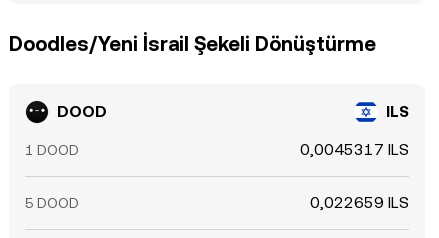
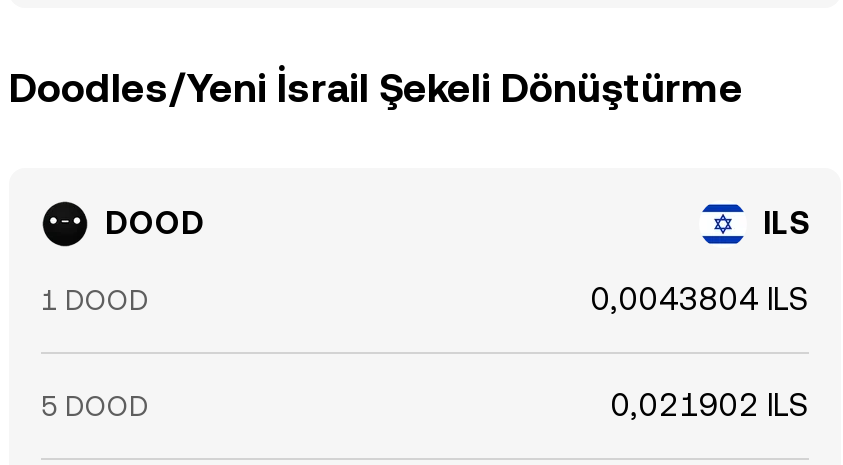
[300,140,409,159] 0,0045317 ILS -> [591,280,809,318] 0,0043804 ILS
[310,193,409,212] 0,022659 ILS -> [611,386,809,424] 0,021902 ILS

